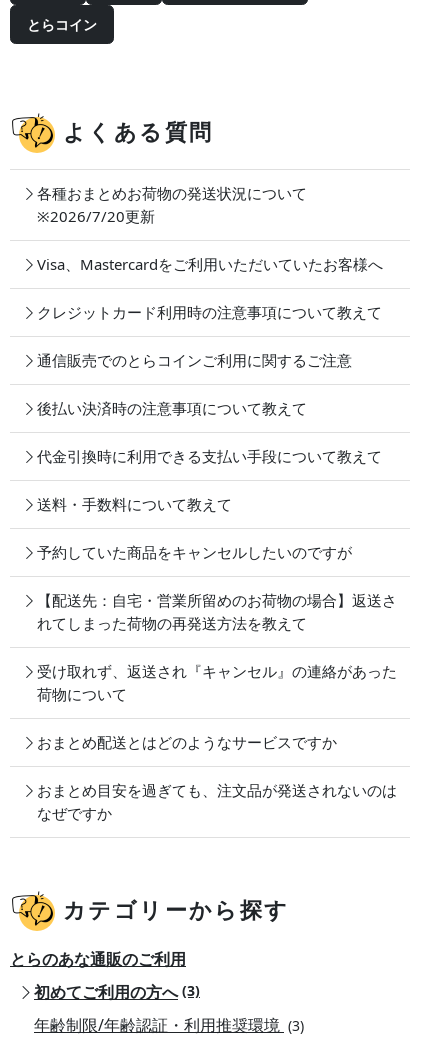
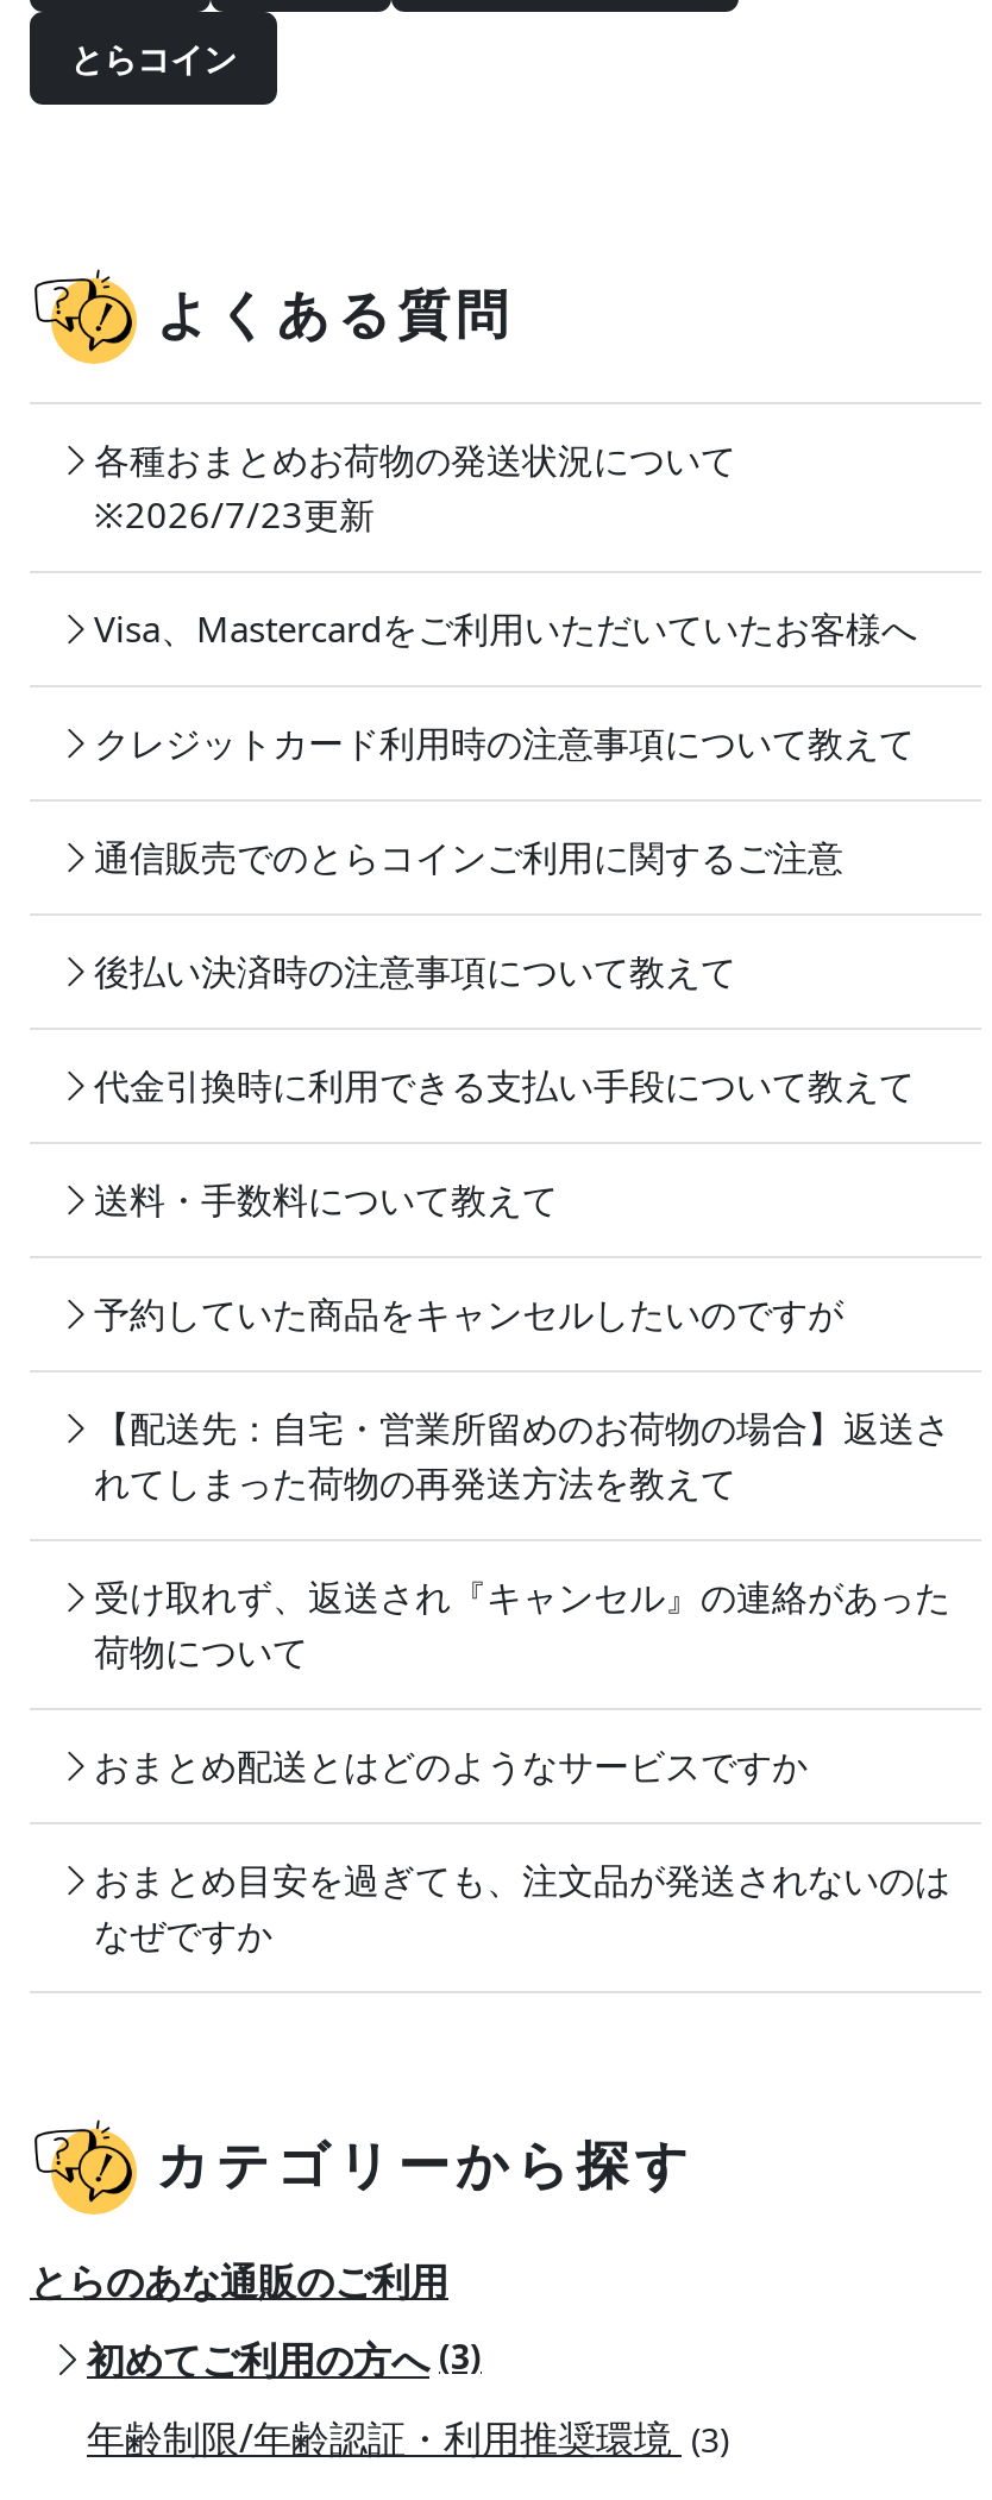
[37,206,155,226] ※2026/7/20更新 -> [94,490,375,538] ※2026/7/23更新

